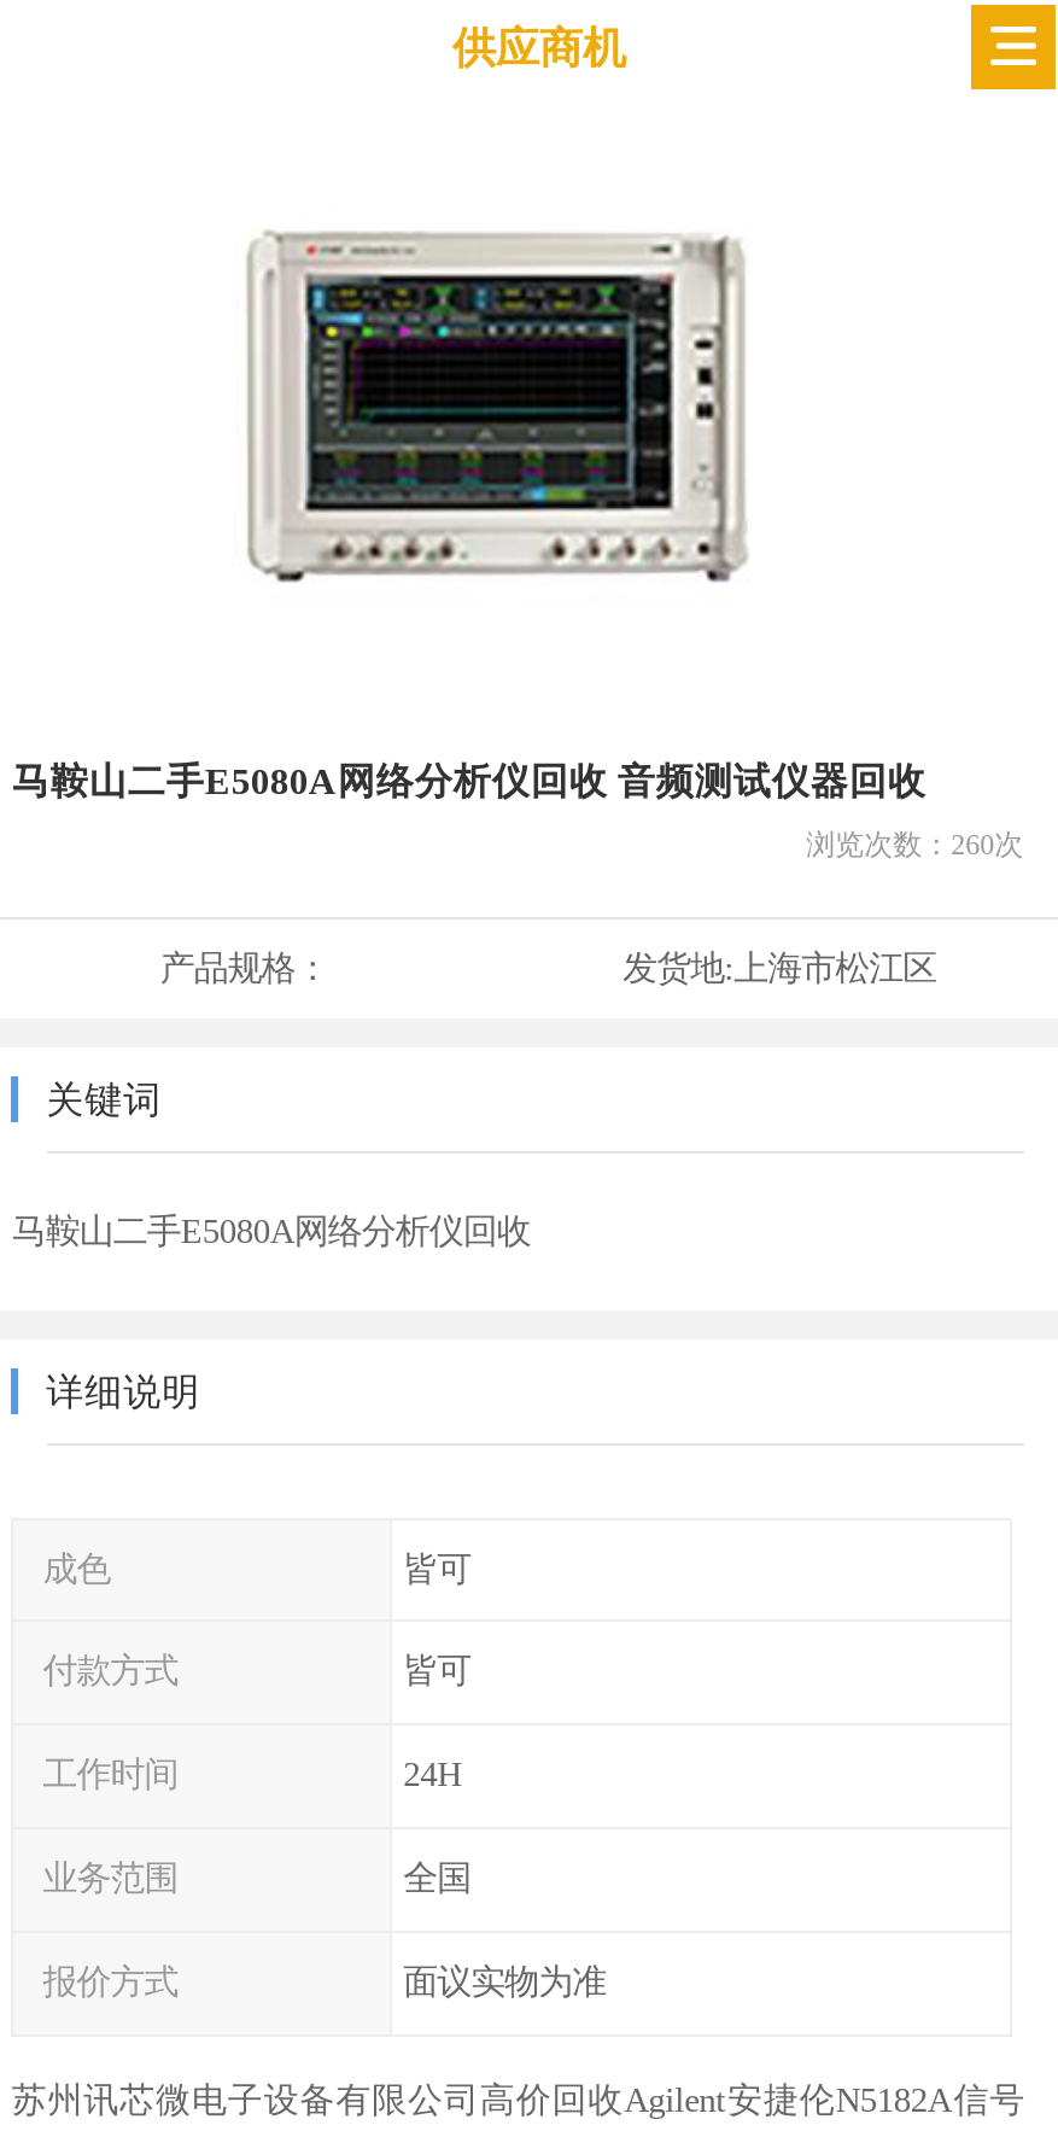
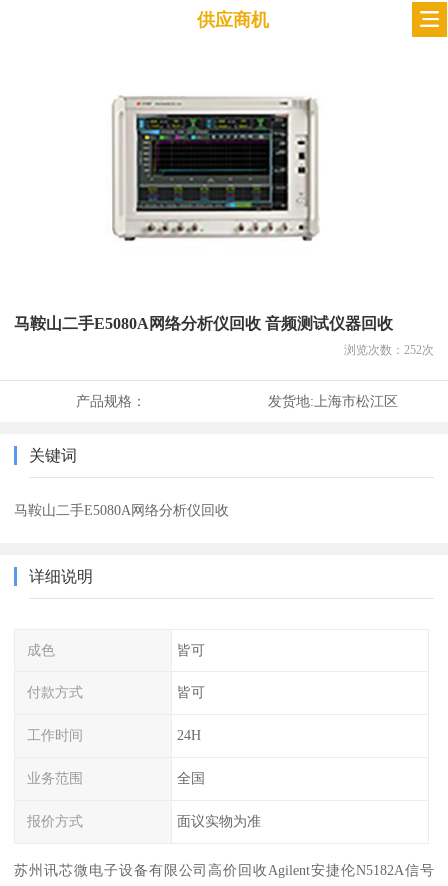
[806,827,1023,861] 浏览次数：260次 -> [344,343,434,357] 浏览次数：252次

